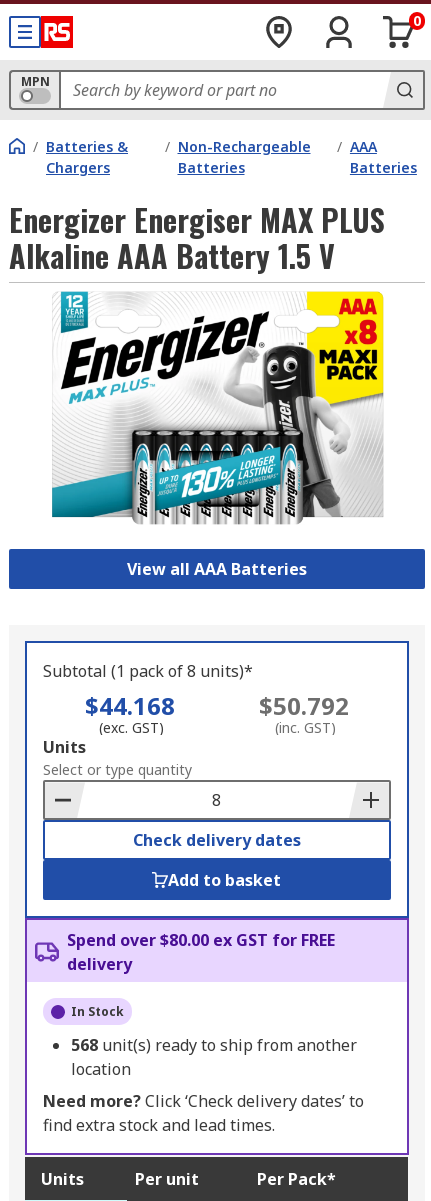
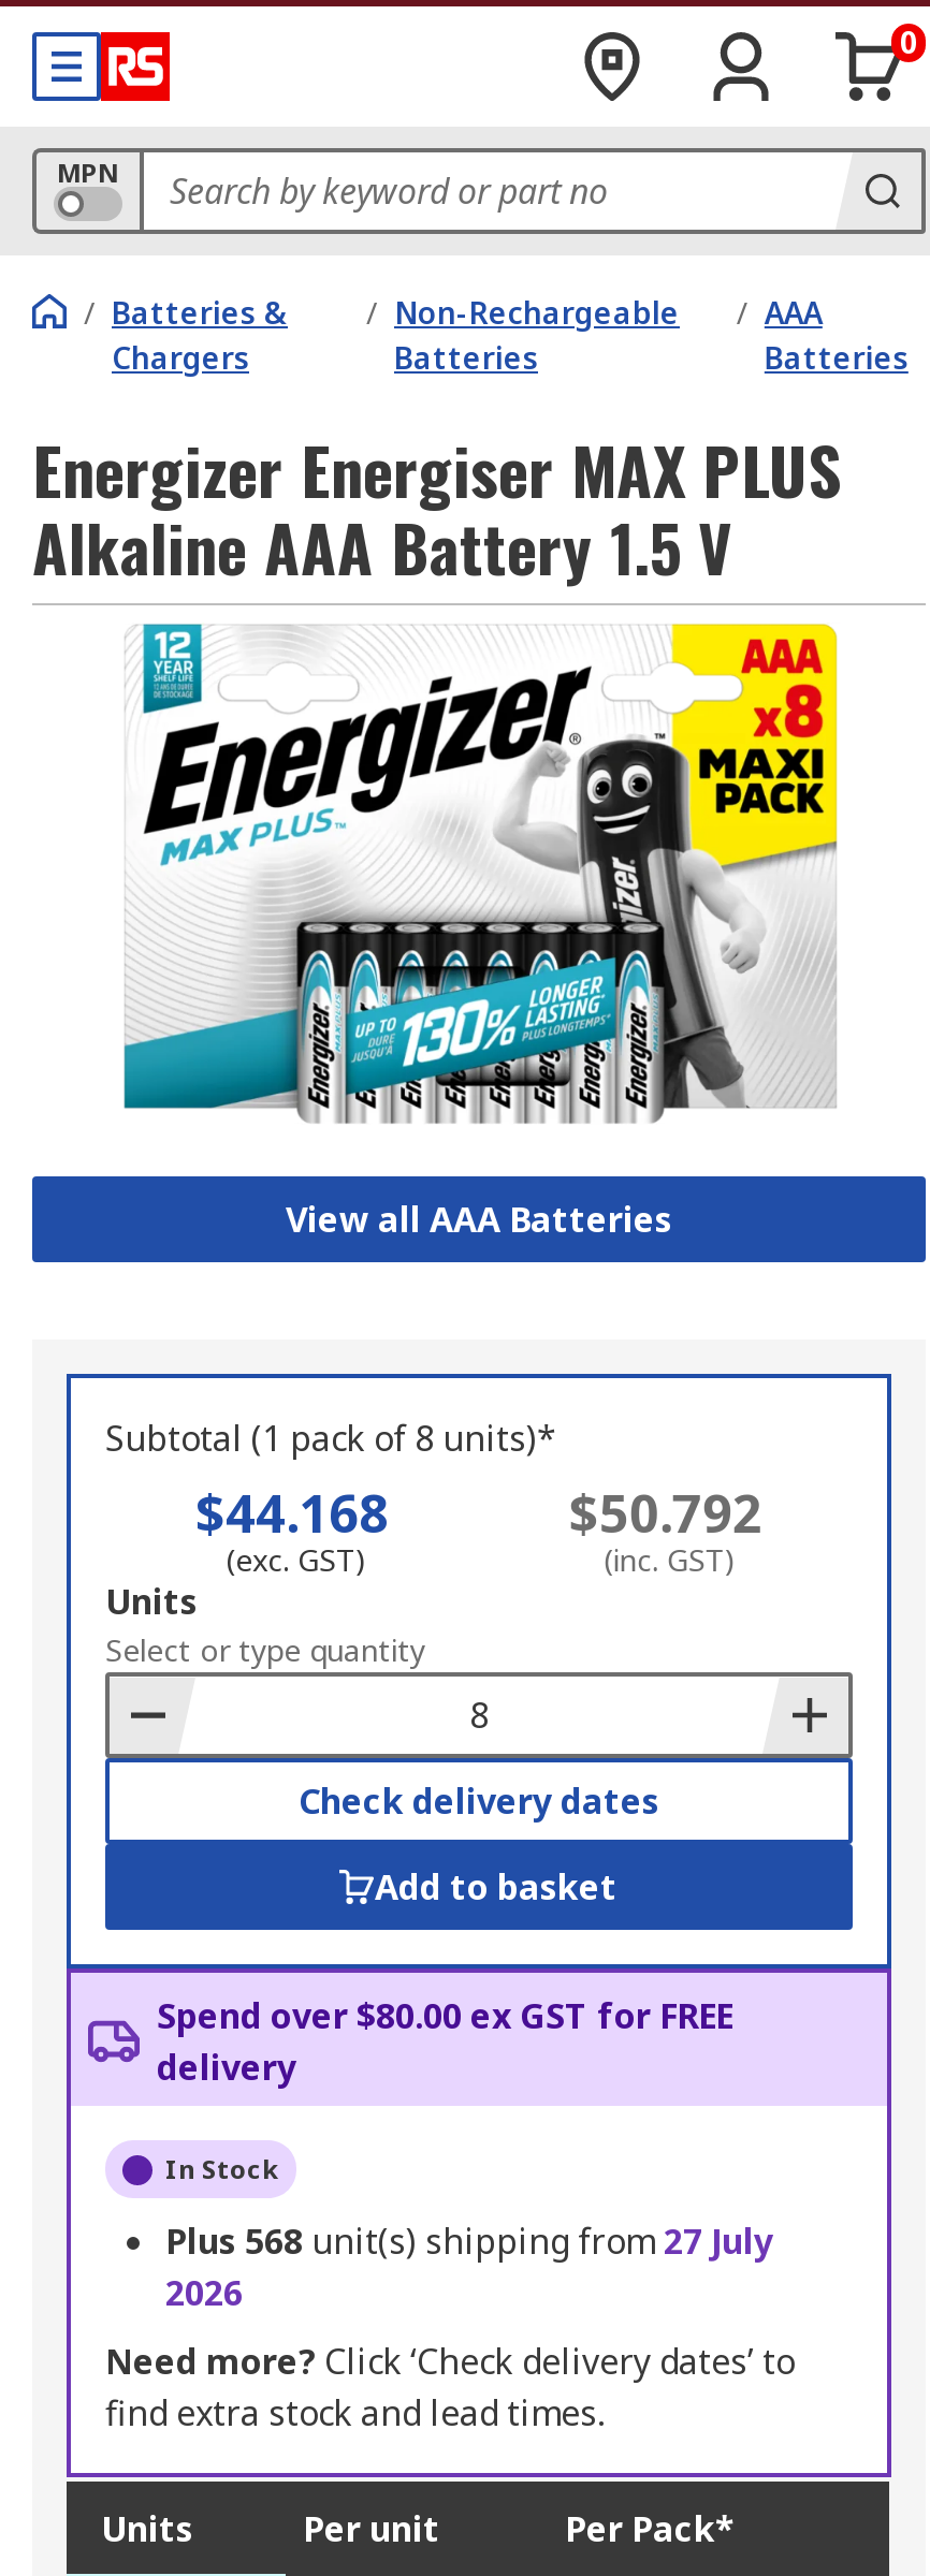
[71,1034,357,1080] 568 unit(s) ready to ship from another | location -> [165,2219,773,2317] Plus 568 unit(s) shipping from 27 July | 2026

